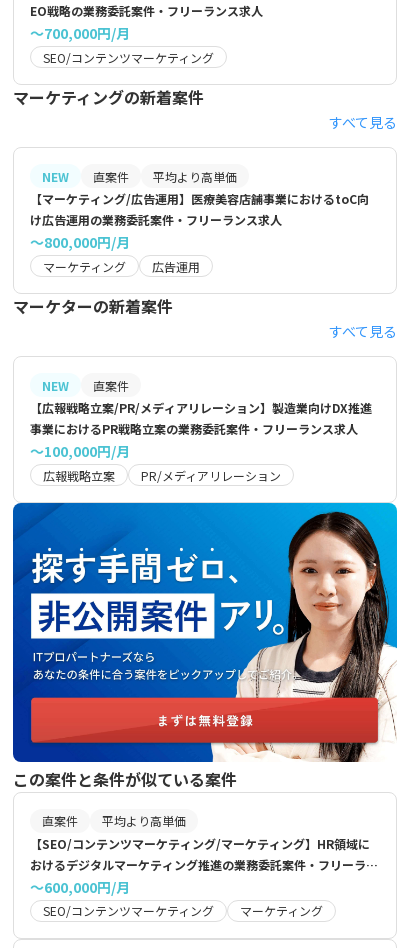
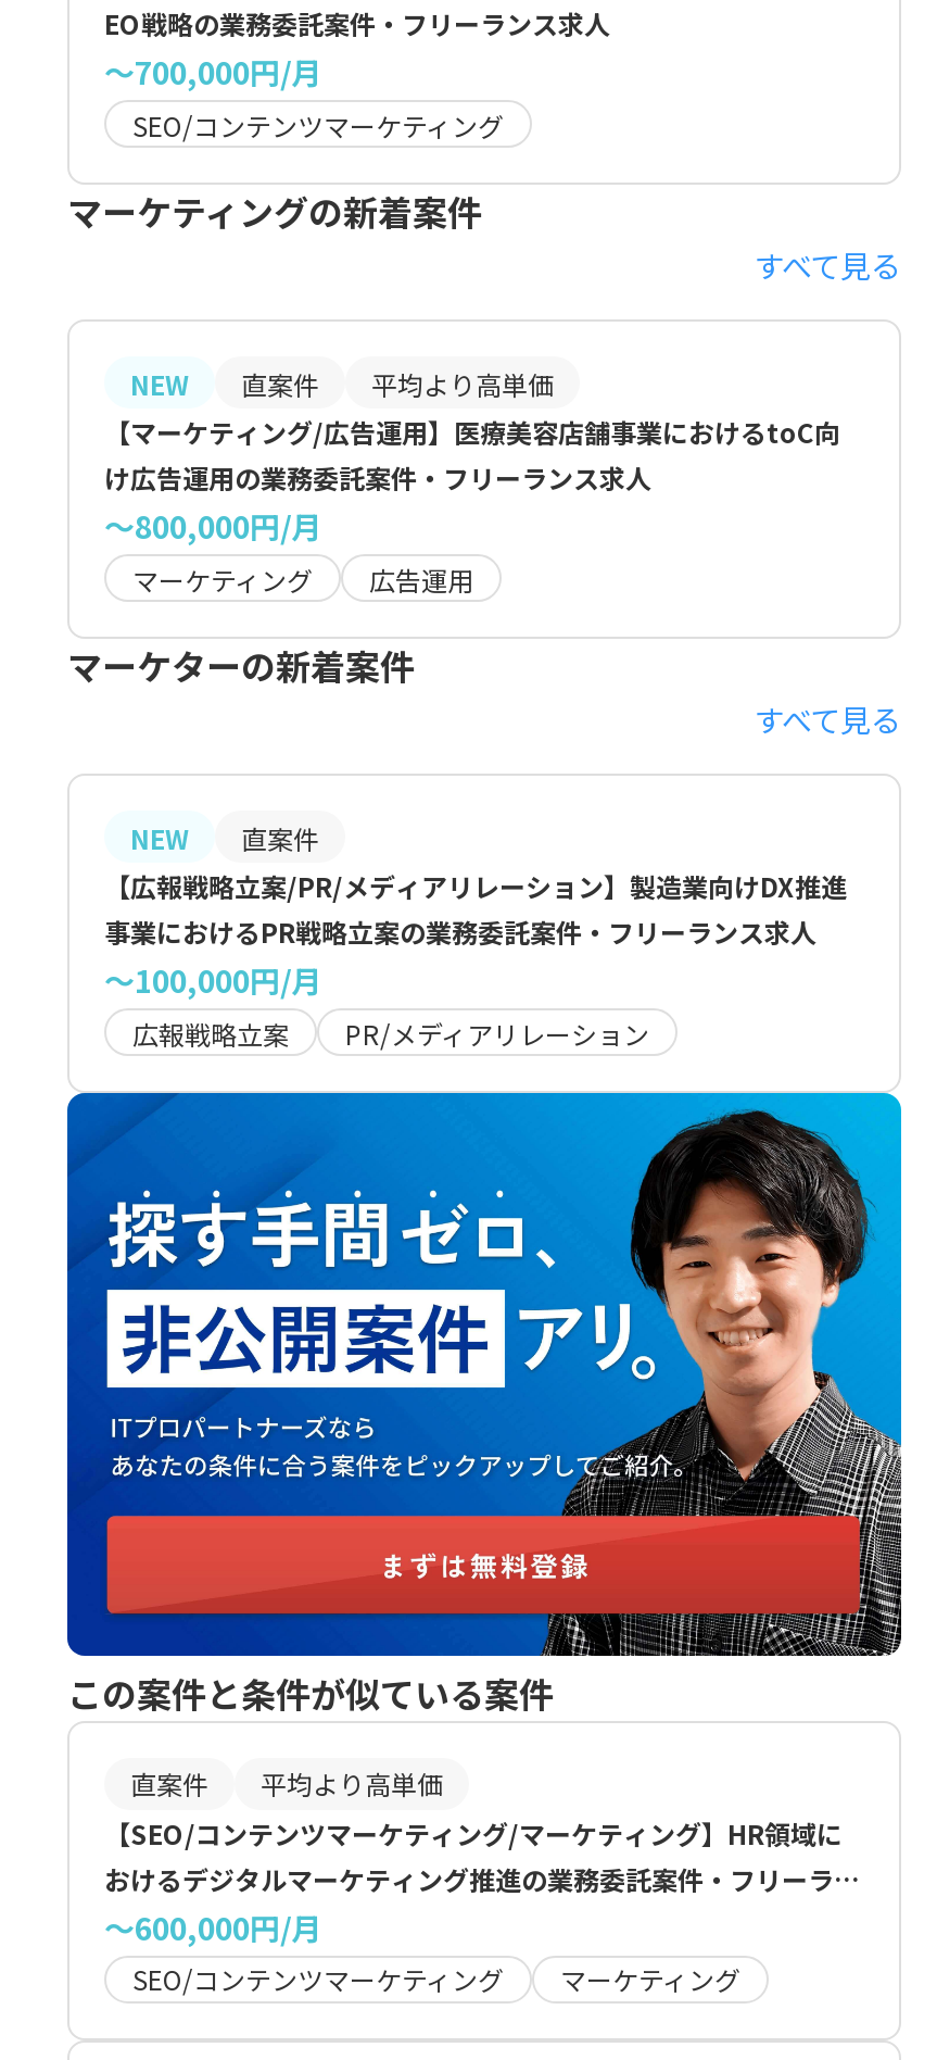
[210,511,397,762] [image] -> [497,1110,903,1658] [image]

